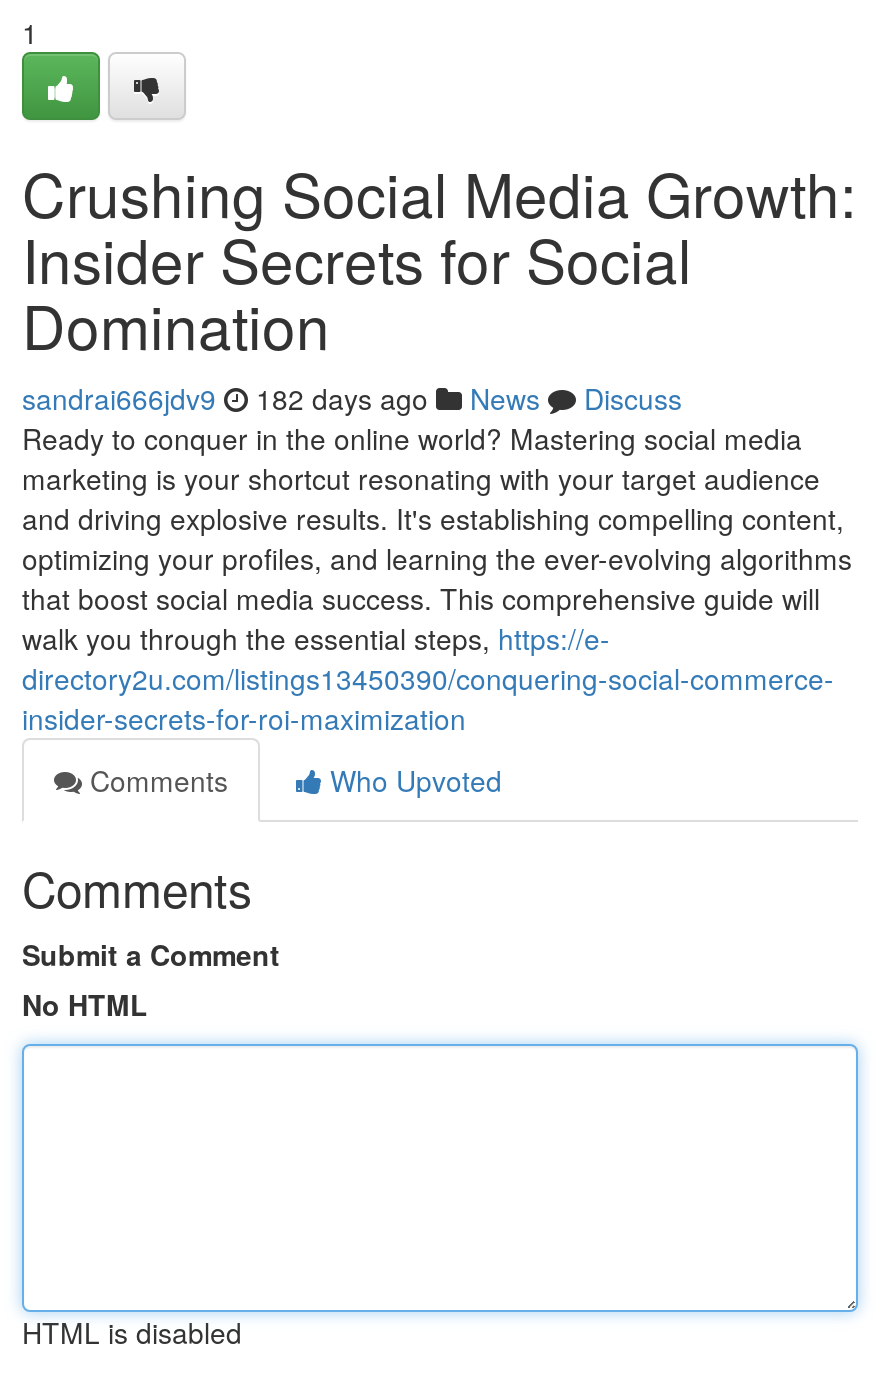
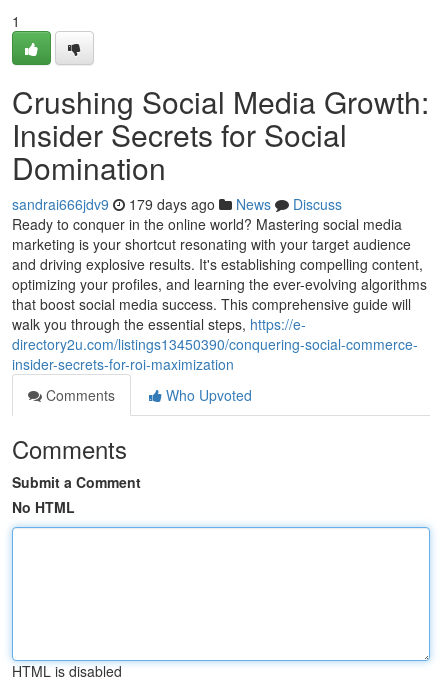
[22,378,682,418] sandrai666jdv9 182 days ago News Discuss -> [12,194,342,214] sandrai666jdv9 179 days ago News Discuss

